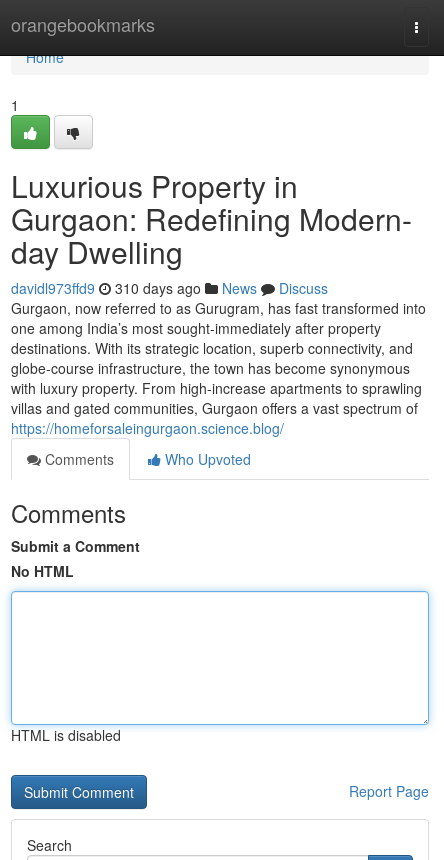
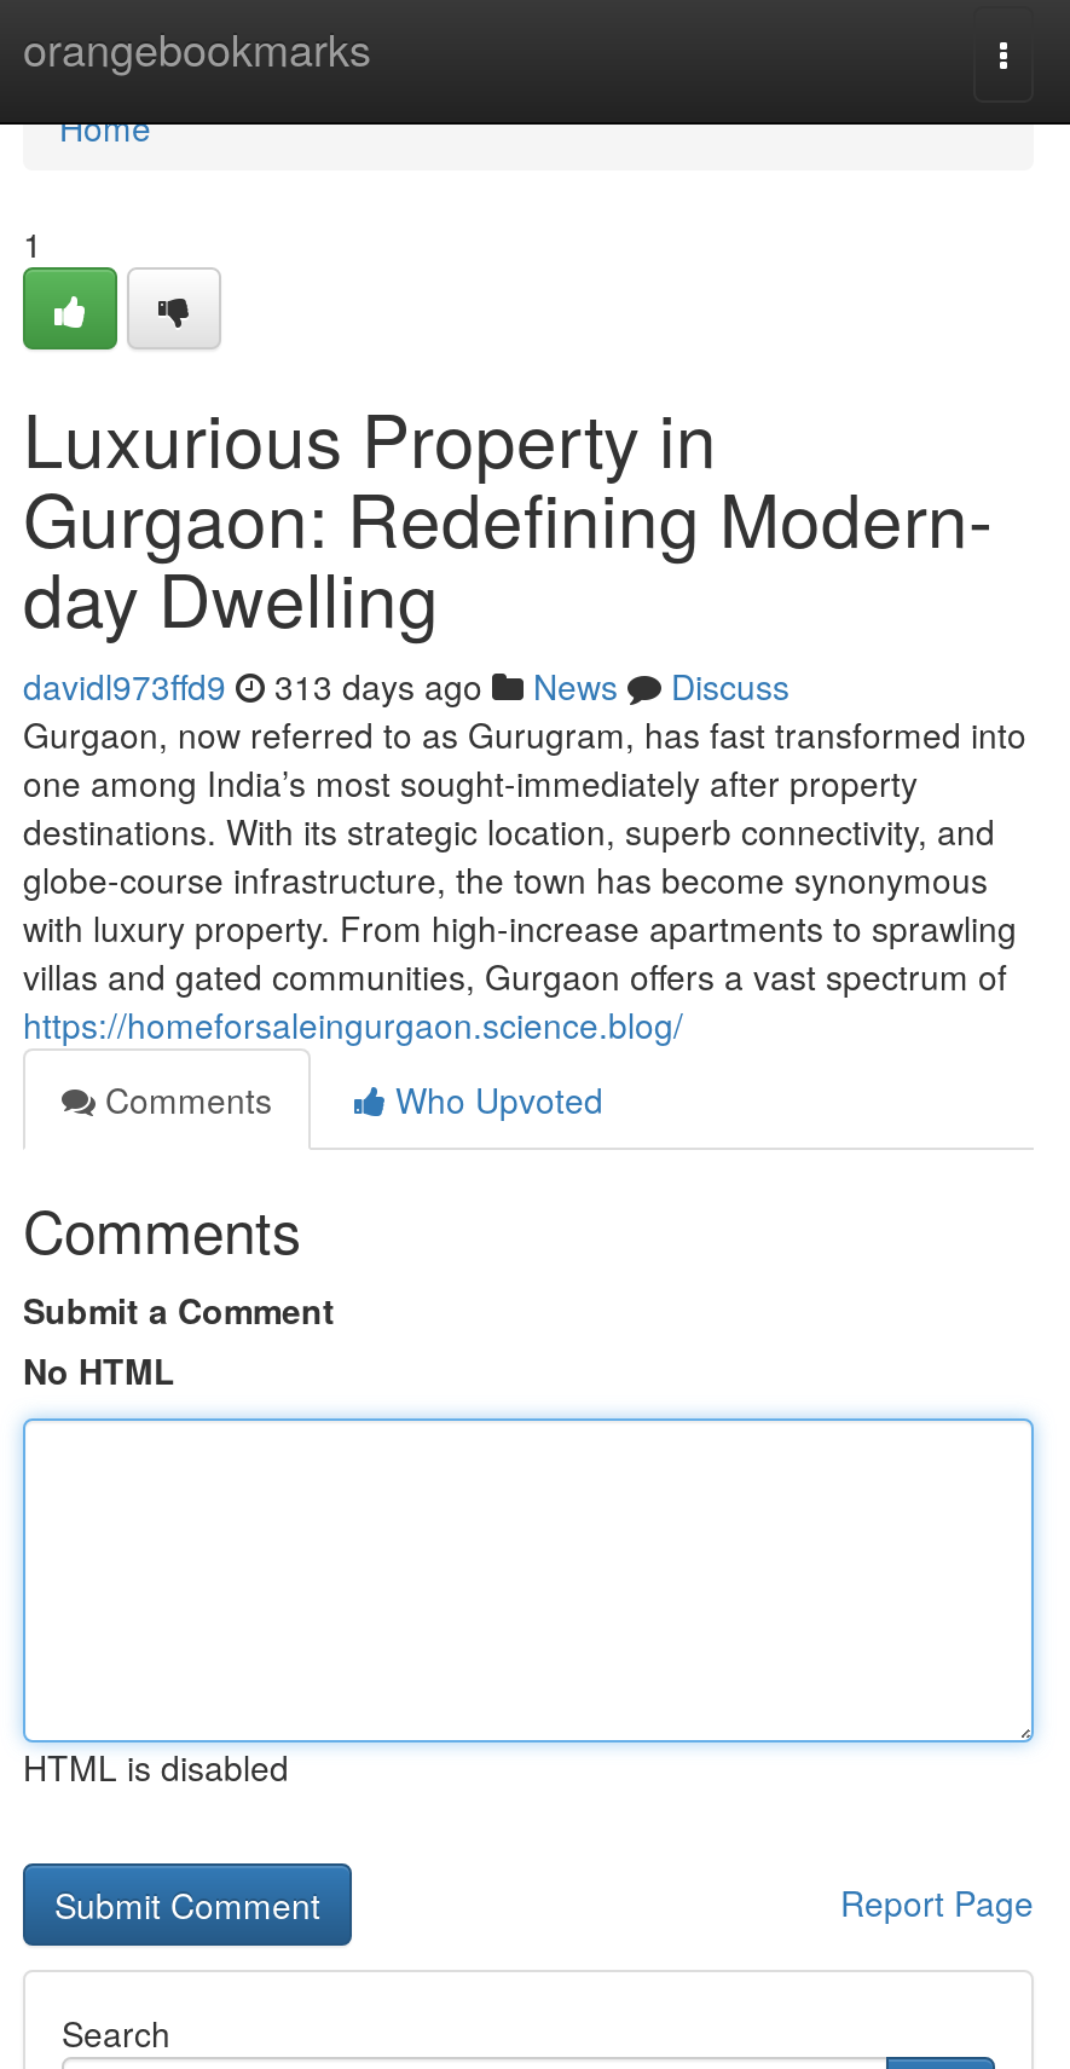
[11,278,328,298] davidl973ffd9 310 days ago News Discuss -> [23,661,790,710] davidl973ffd9 313 days ago News Discuss

